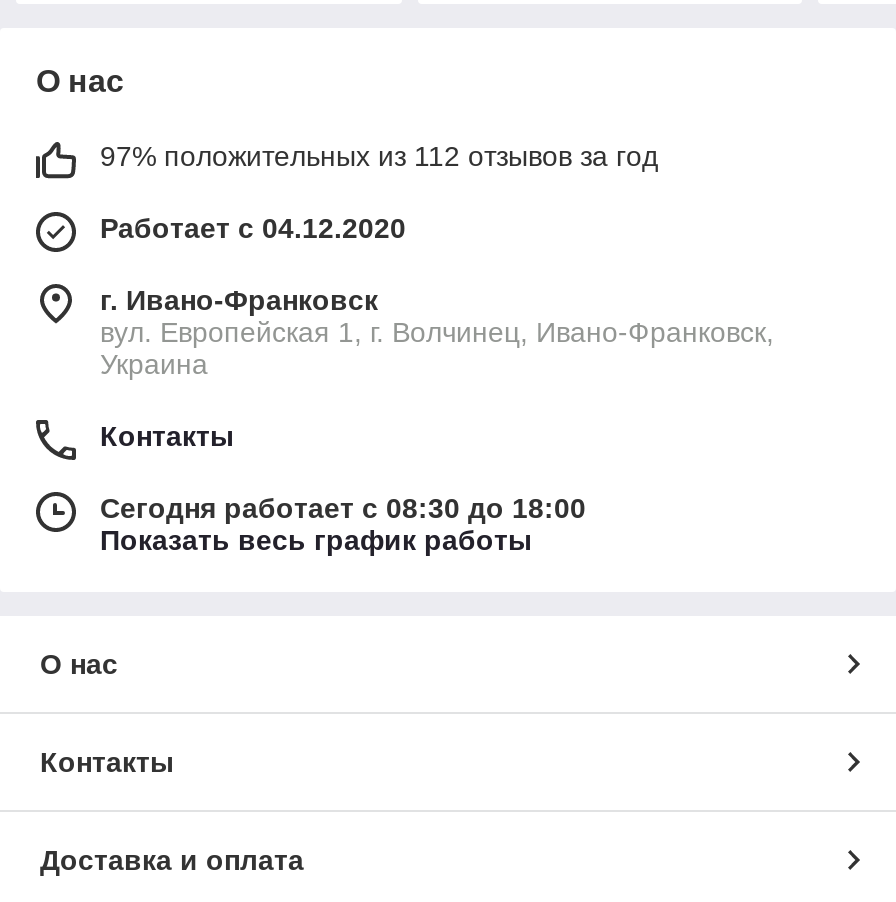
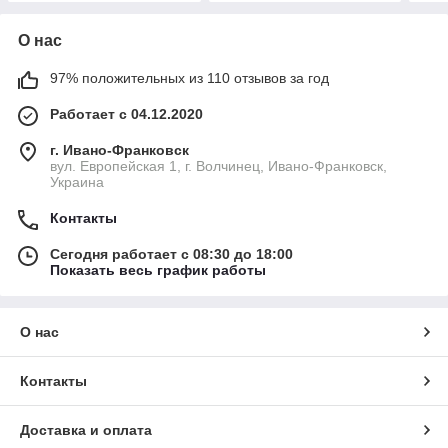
[100,140,658,172] 97% положительных из 112 отзывов за год -> [50,70,329,86] 97% положительных из 110 отзывов за год

